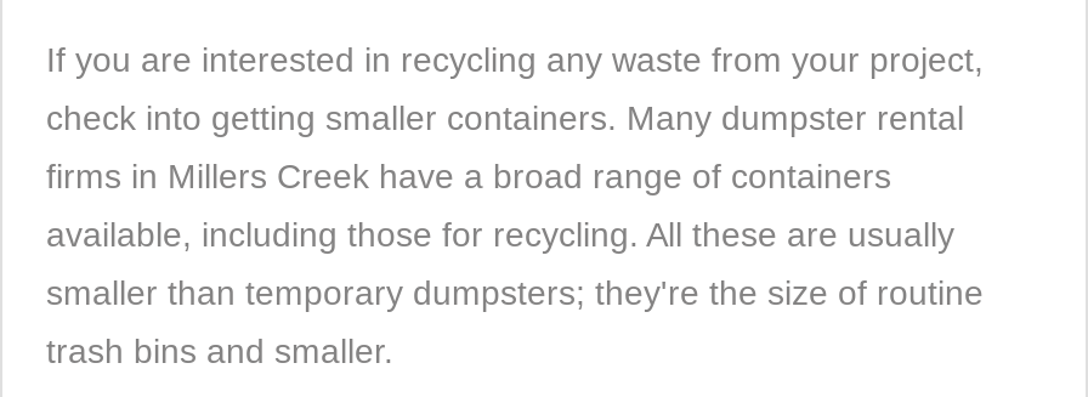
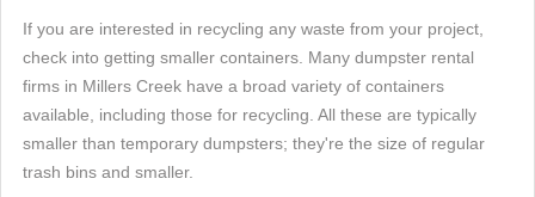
[46,157,891,195] firms in Millers Creek have a broad range of containers -> [23,76,444,96] firms in Millers Creek have a broad variety of containers
[46,215,954,254] available, including those for recycling. All these are usually -> [23,105,476,124] available, including those for recycling. All these are typically
[46,273,984,312] smaller than temporary dumpsters; they're the size of routine -> [23,134,485,153] smaller than temporary dumpsters; they're the size of regular

